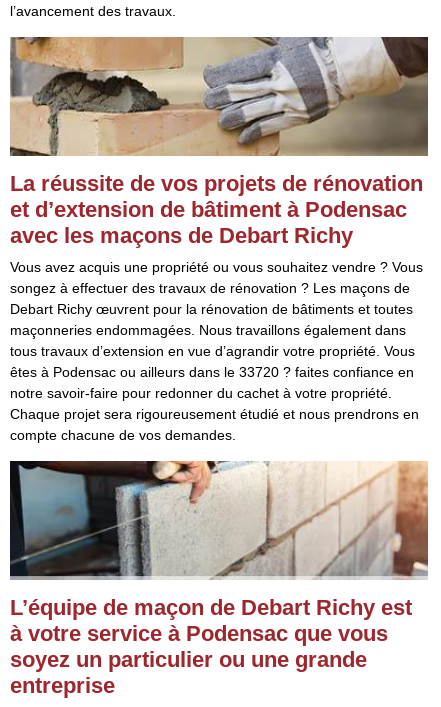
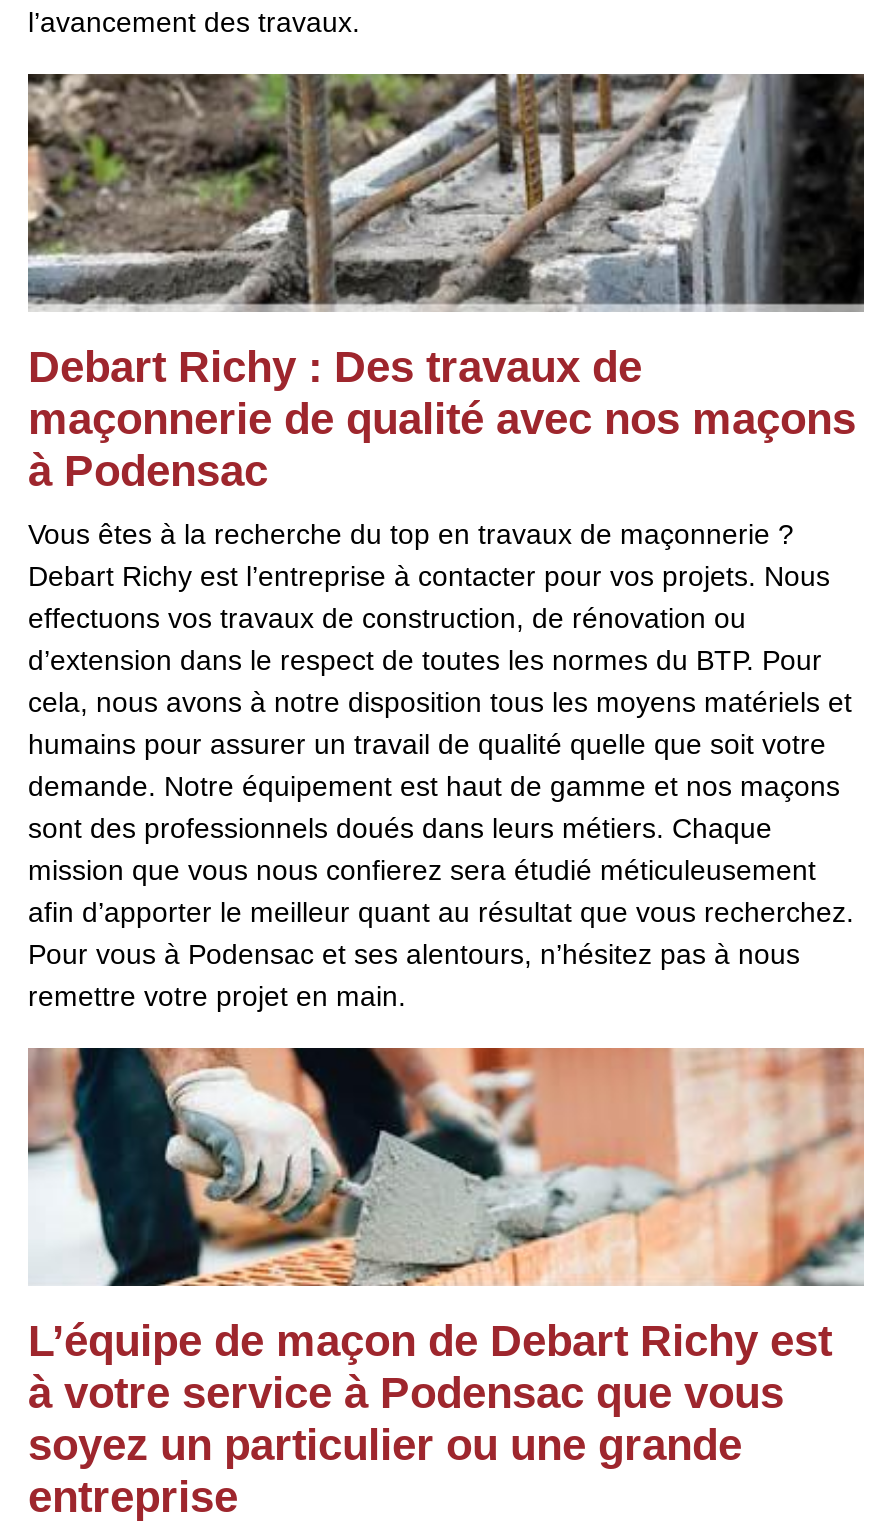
[10,36,429,127] [image] -> [28,72,866,312] [image]
[10,171,423,443] La réussite de vos projets de rénovation | et d’extension de bâtiment à Podensac | avec les maçons de Debart Richy | Vous avez acquis une propriété ou vous souhaitez vendre ? Vous | songez à effectuer des travaux de rénovation ? Les maçons de | Debart Richy œuvrent pour la rénovation de bâtiments et toutes | maçonneries endommagées. Nous travaillons également dans | tous travaux d’extension en vue d’agrandir votre propriété. Vous | êtes à Podensac ou ailleurs dans le 33720 ? faites confiance en | notre savoir-faire pour redonner du cachet à votre propriété. | Chaque projet sera rigoureusement étudié et nous prendrons en | compte chacune de vos demandes. -> [28,342,856,1012] Debart Richy : Des travaux de | maçonnerie de qualité avec nos maçons | à Podensac | Vous êtes à la recherche du top en travaux de maçonnerie ? | Debart Richy est l’entreprise à contacter pour vos projets. Nous | effectuons vos travaux de construction, de rénovation ou | d’extension dans le respect de toutes les normes du BTP. Pour | cela, nous avons à notre disposition tous les moyens matériels et | humains pour assurer un travail de qualité quelle que soit votre | demande. Notre équipement est haut de gamme et nos maçons | sont des professionnels doués dans leurs métiers. Chaque | mission que vous nous confierez sera étudié méticuleusement | afin d’apporter le meilleur quant au résultat que vous recherchez. | Pour vous à Podensac et ses alentours, n’hésitez pas à nous | remettre votre projet en main.
[9,472,428,580] [image] -> [26,1046,864,1288] [image]

